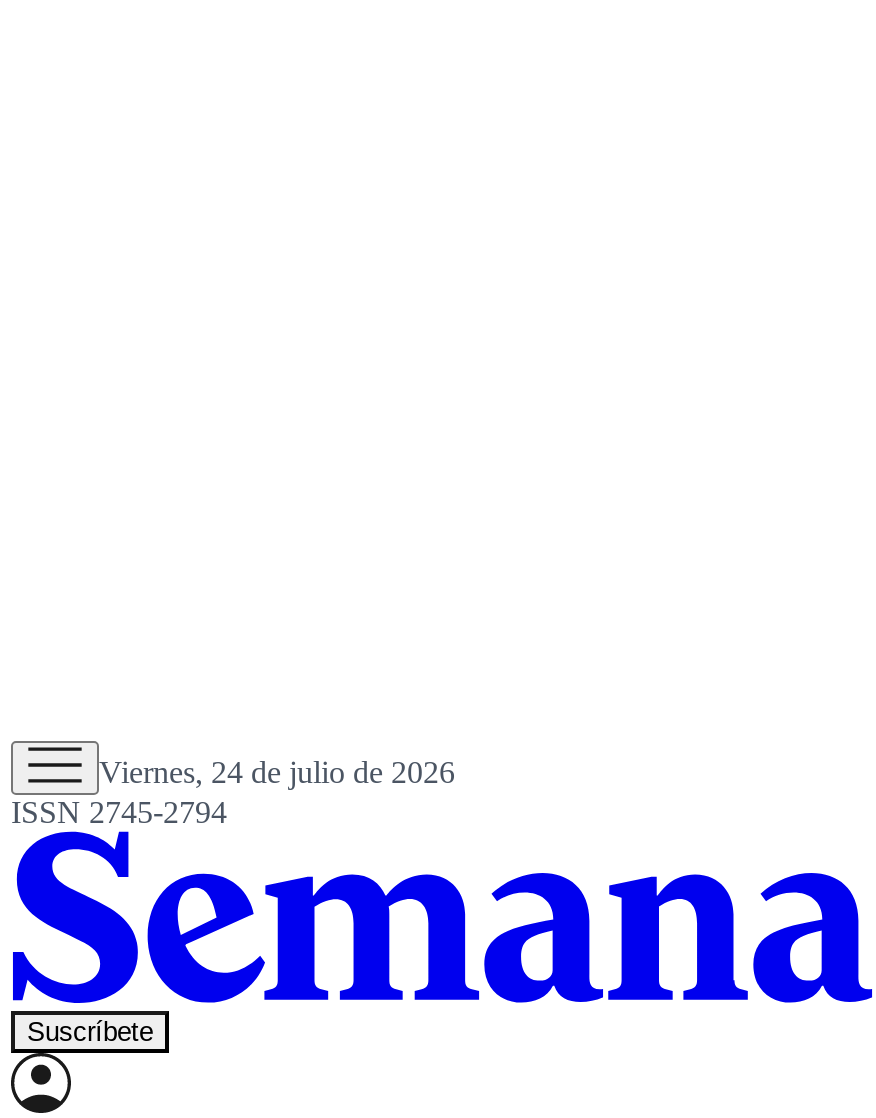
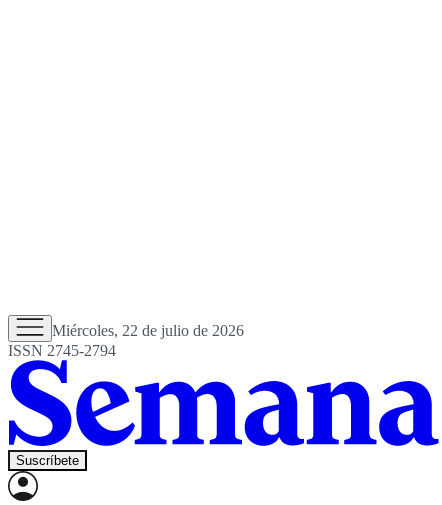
[99,755,455,789] Viernes, 24 de julio de 2026 -> [52,322,244,339] Miércoles, 22 de julio de 2026

